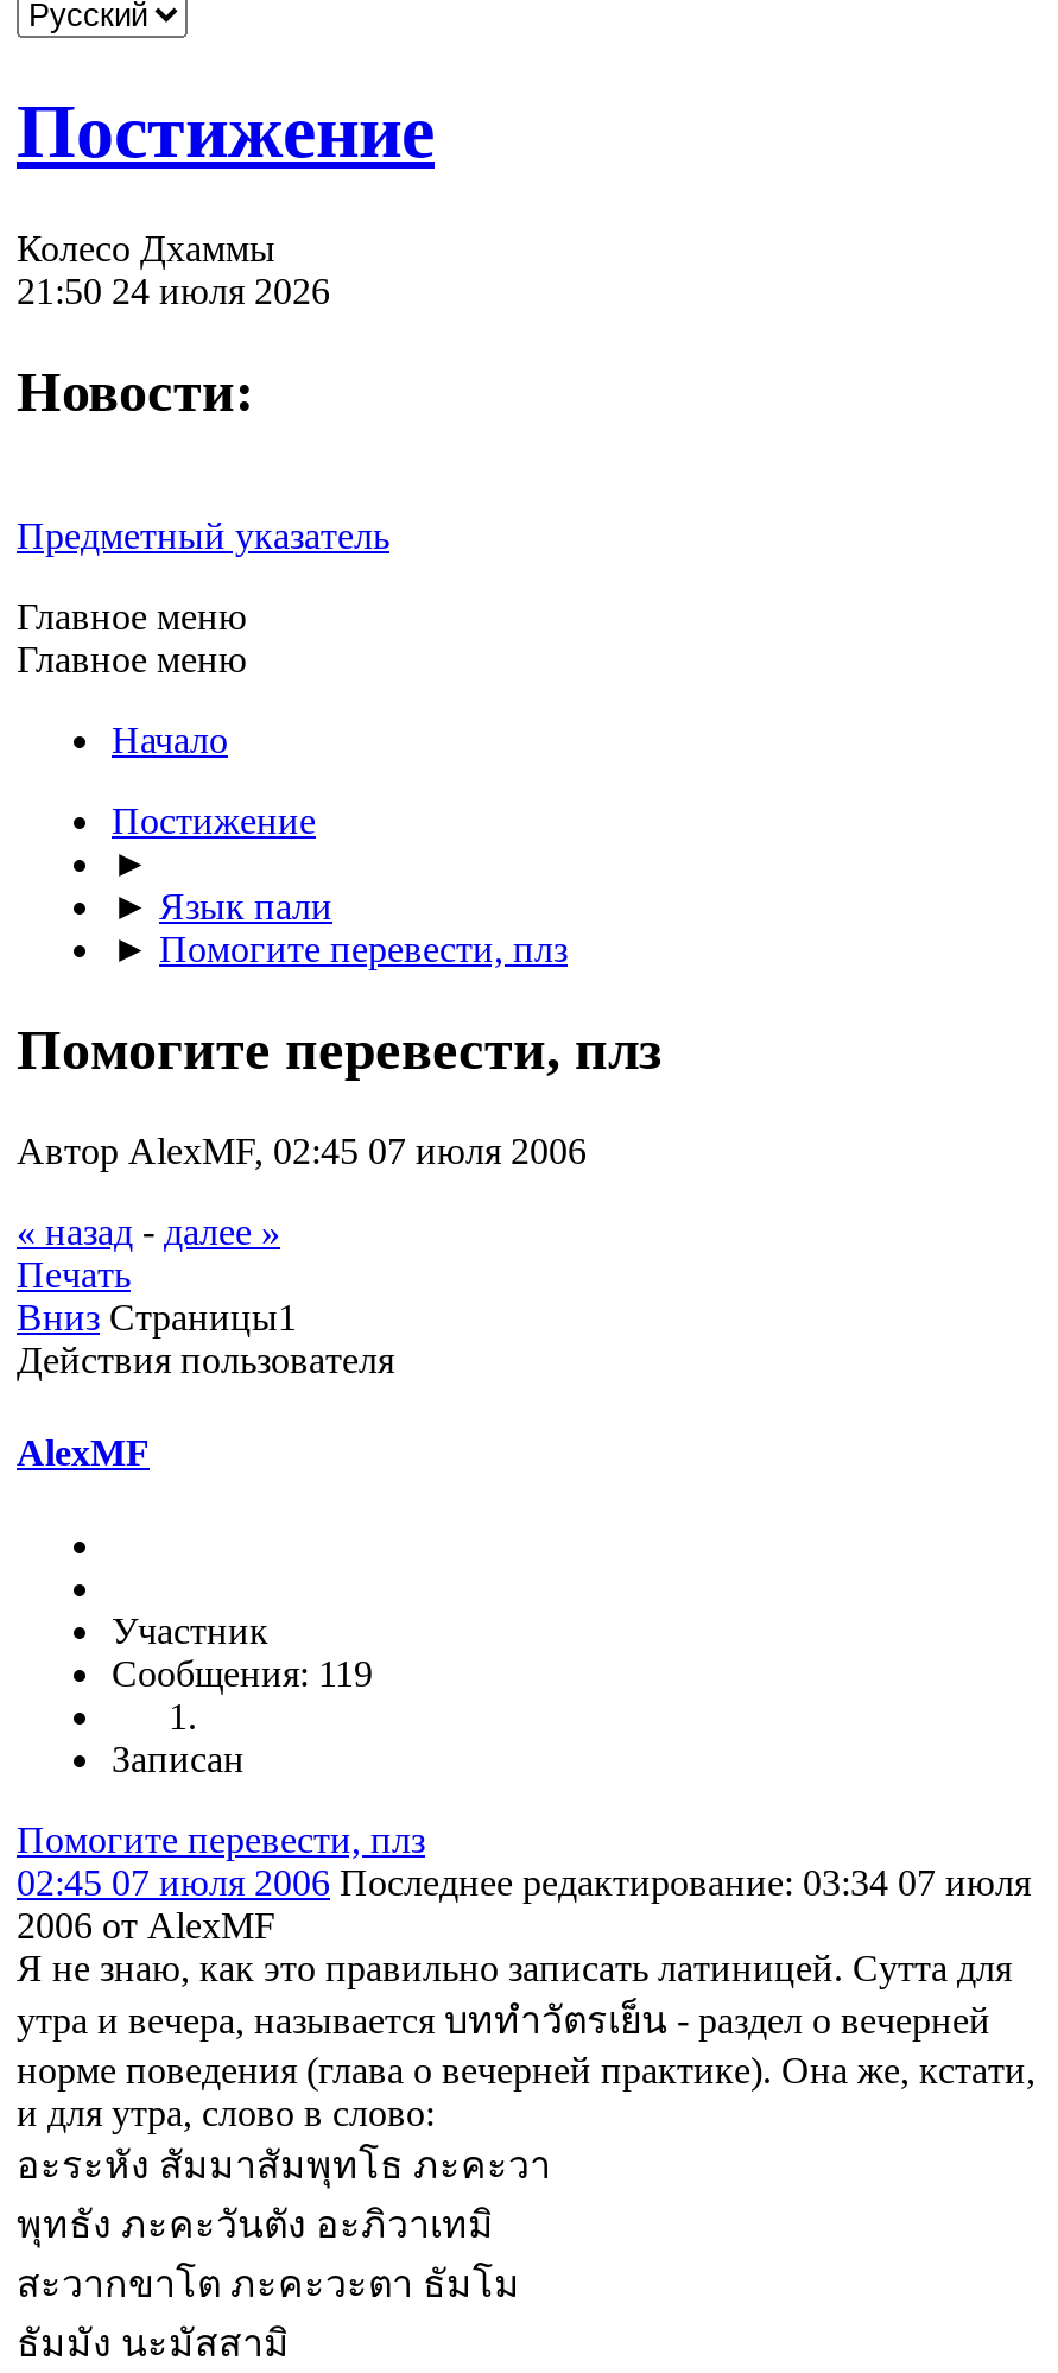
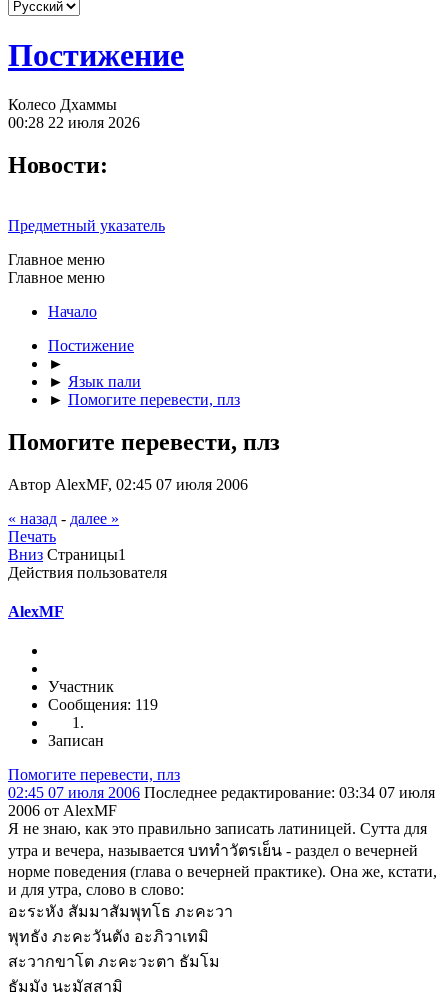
[17,271,330,311] 21:50 24 июля 2026 -> [8,114,140,131] 00:28 22 июля 2026

